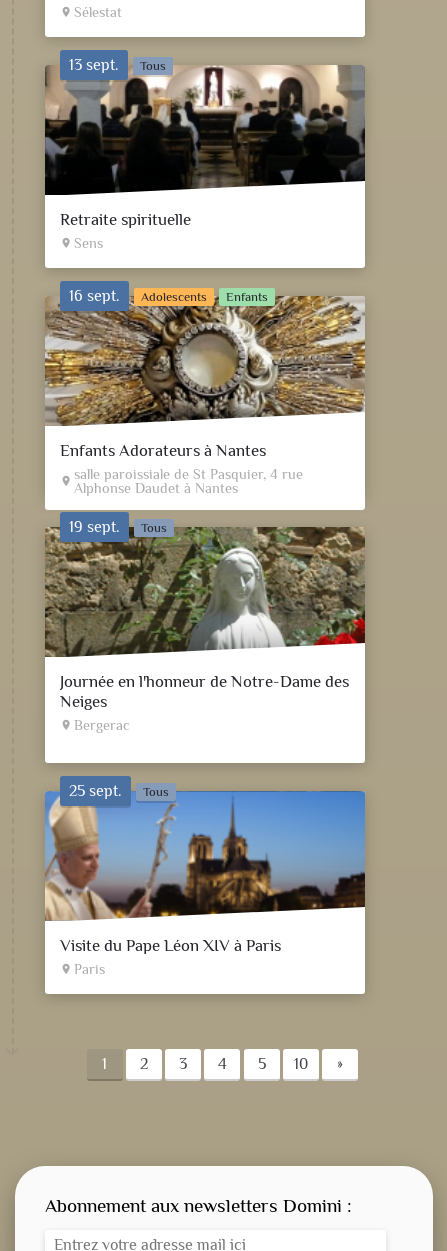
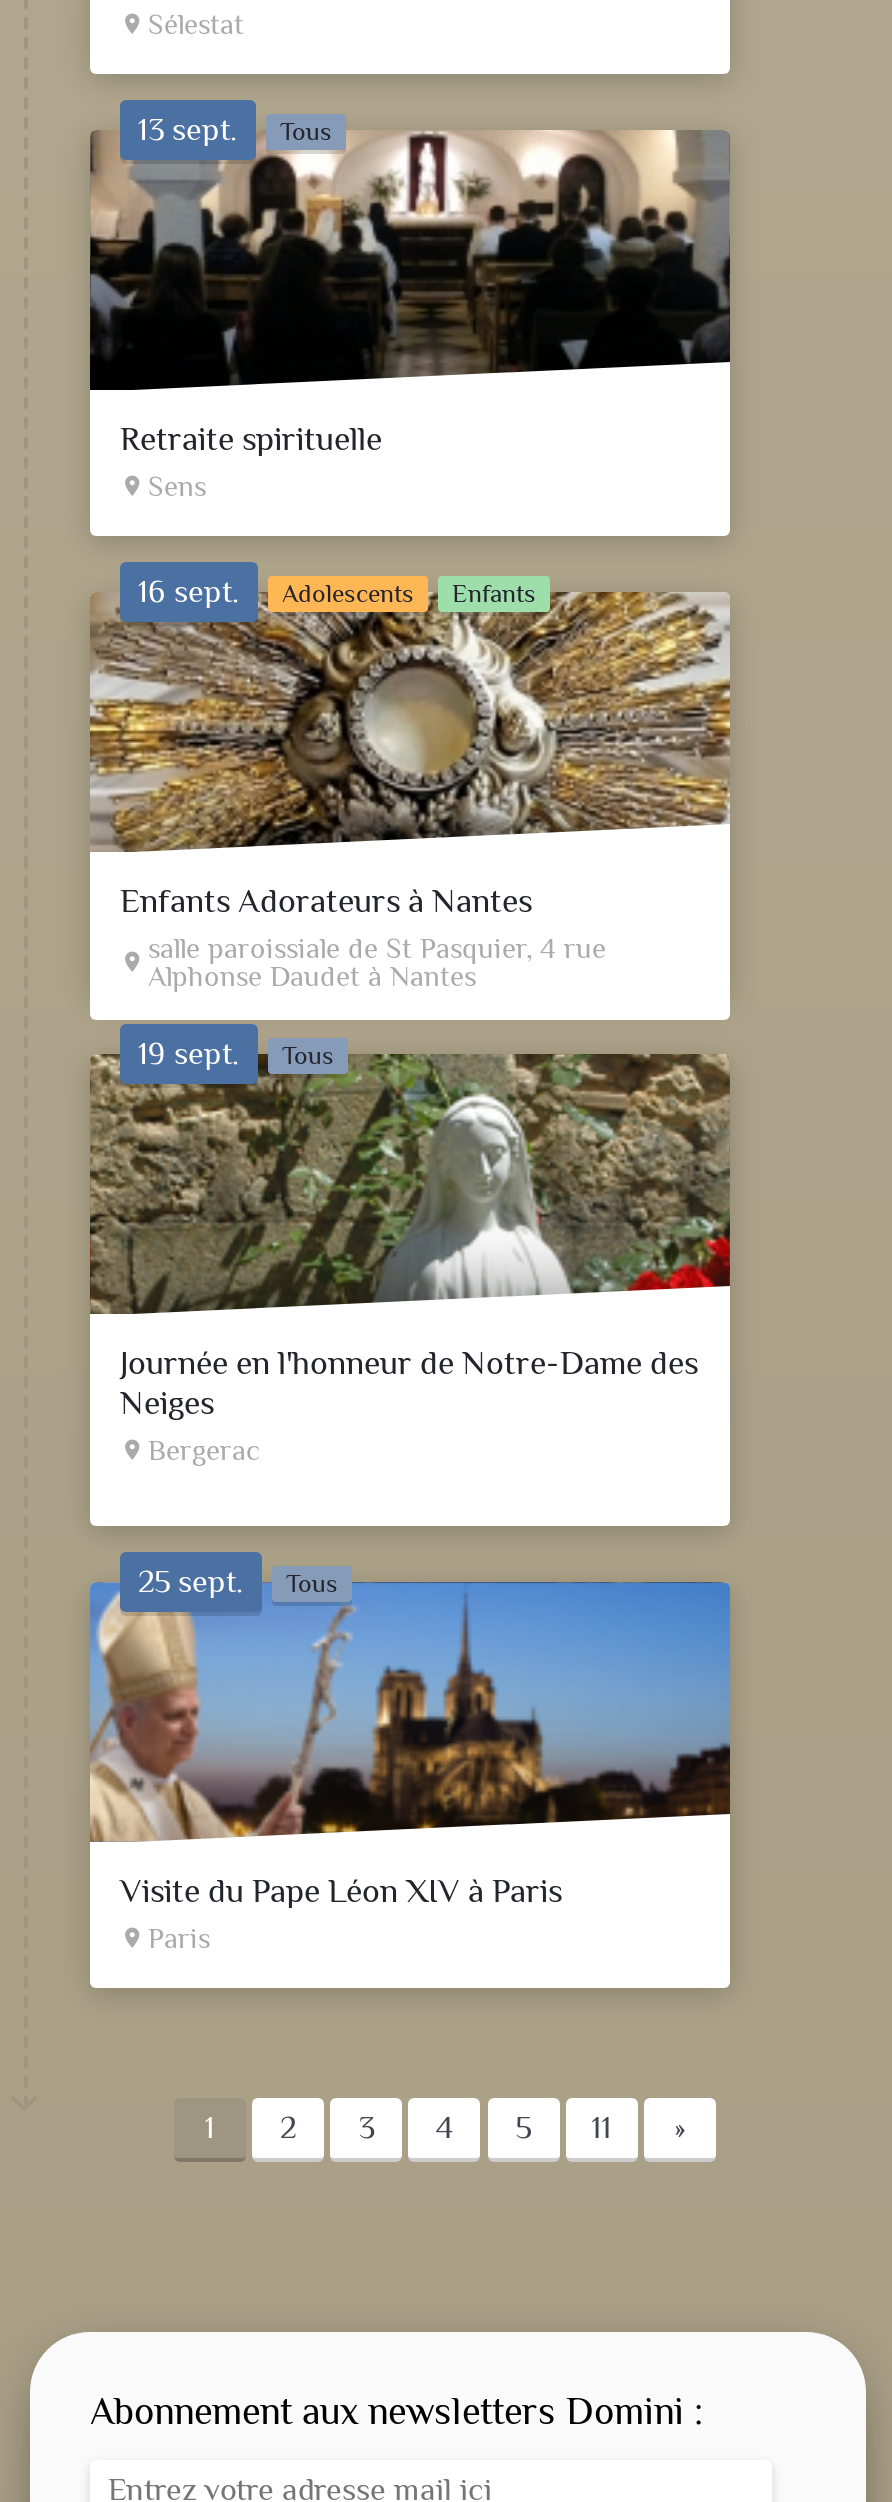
[294,1055,308,1073] 10 -> [592,2110,612,2146] 11

